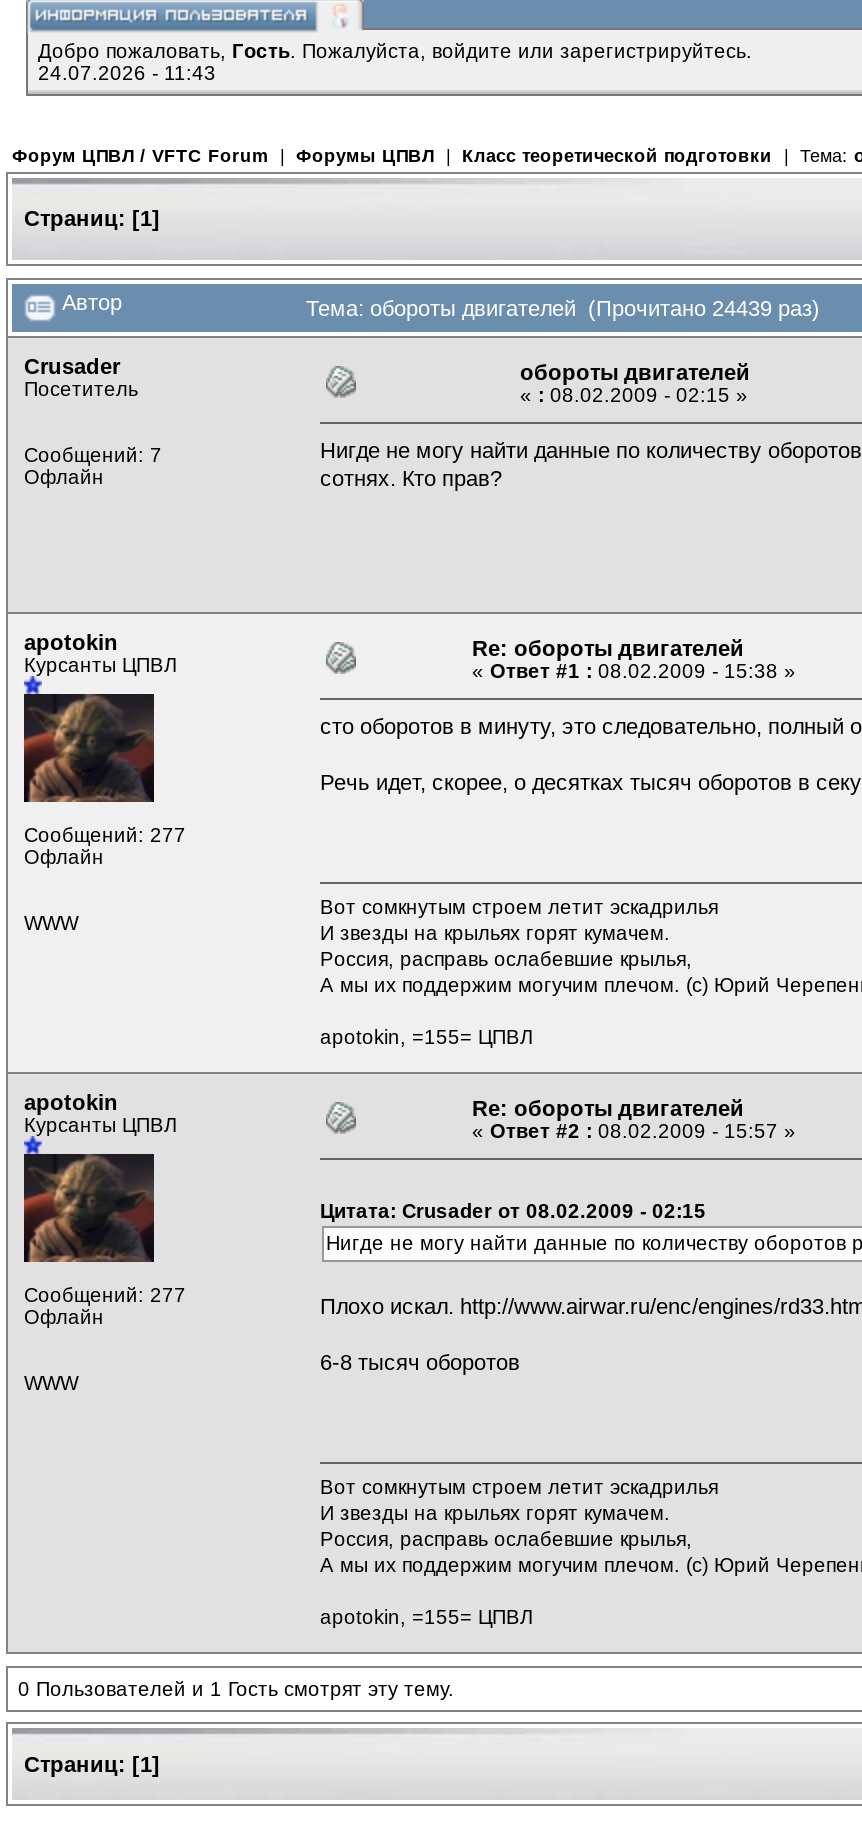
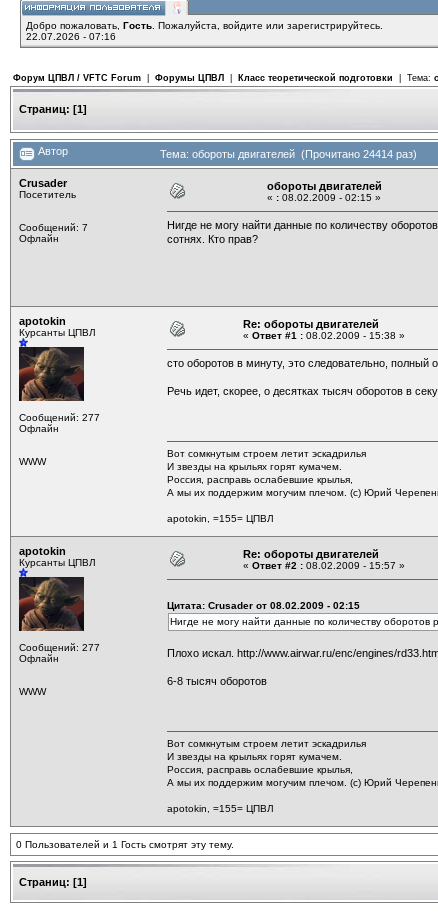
[38,62,216,84] 24.07.2026 - 11:43 -> [26,31,116,42] 22.07.2026 - 07:16
[306,296,820,320] Тема: обороты двигателей (Прочитано 24439 раз) -> [160,148,417,160] Тема: обороты двигателей (Прочитано 24414 раз)

